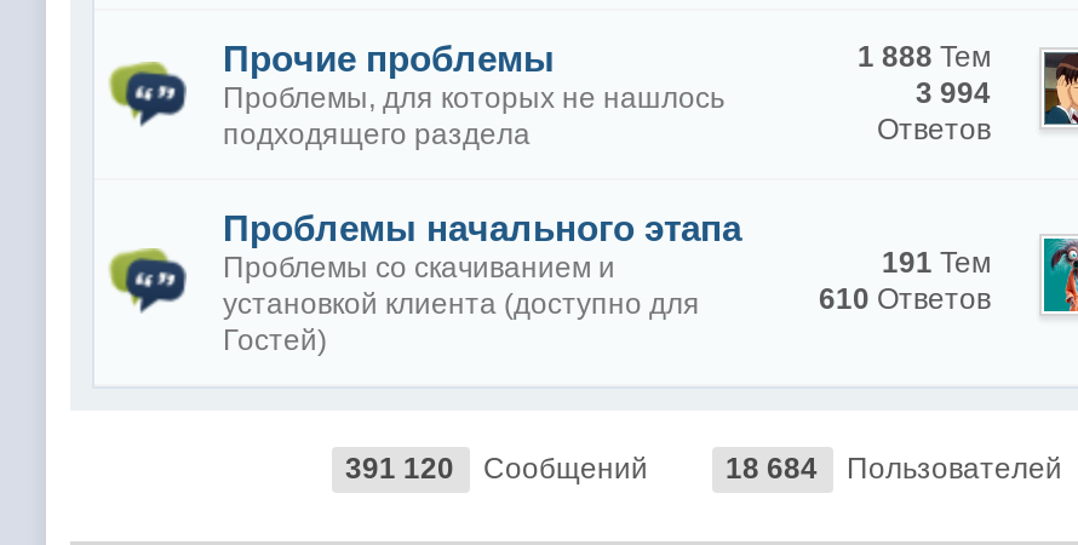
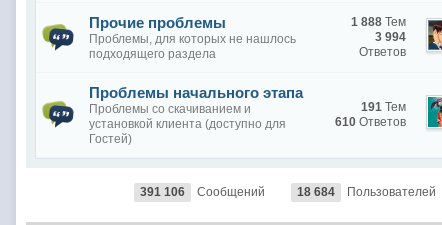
[345,452,648,486] 391 120 Сообщений -> [139,185,264,199] 391 106 Сообщений

